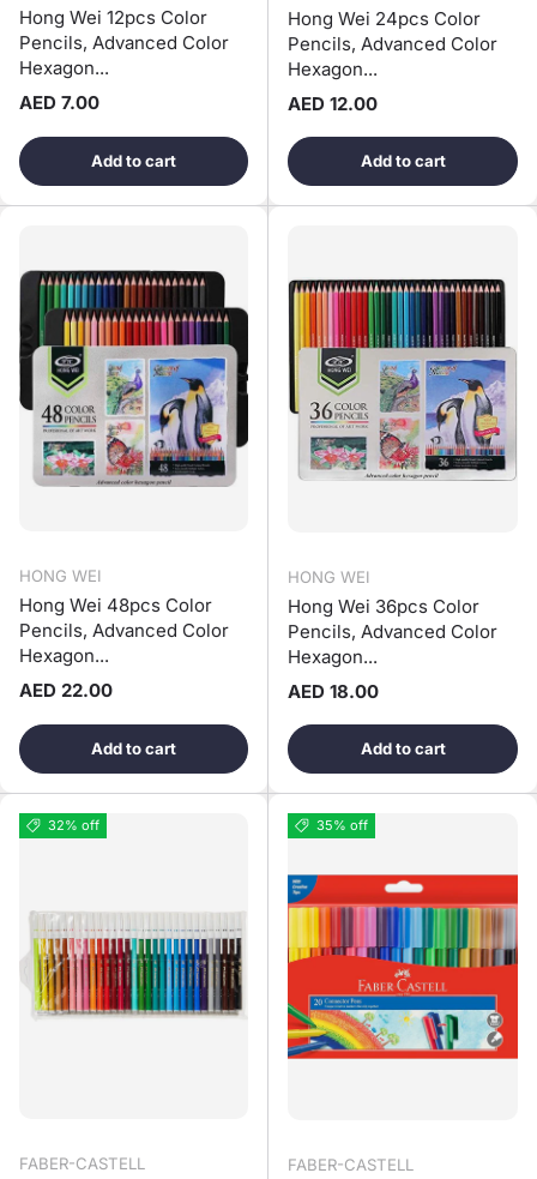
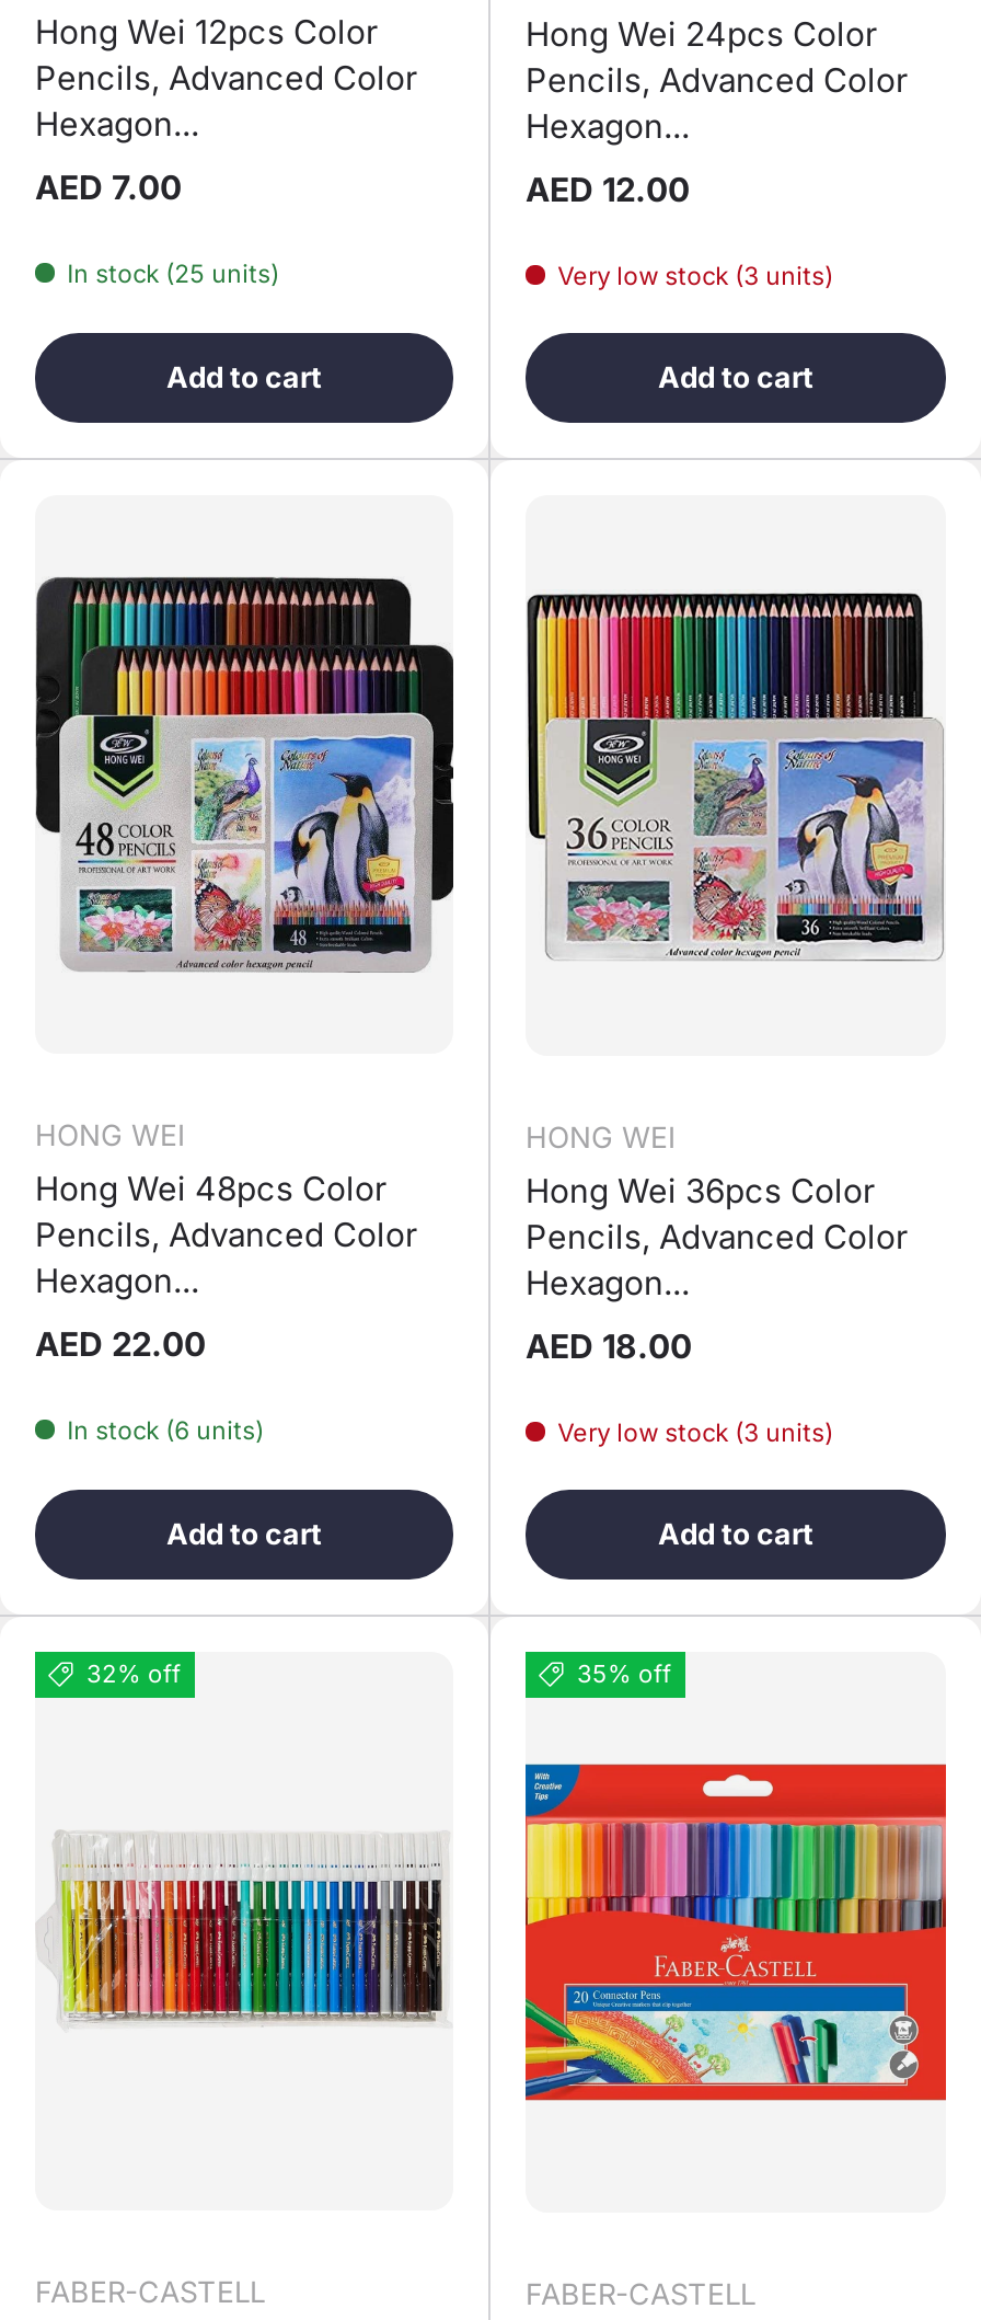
none -> [67,258,279,289] In stock (25 units)
none -> [558,261,833,292] Very low stock (3 units)
none -> [67,1415,264,1445] In stock (6 units)
none -> [558,1418,833,1449] Very low stock (3 units)

